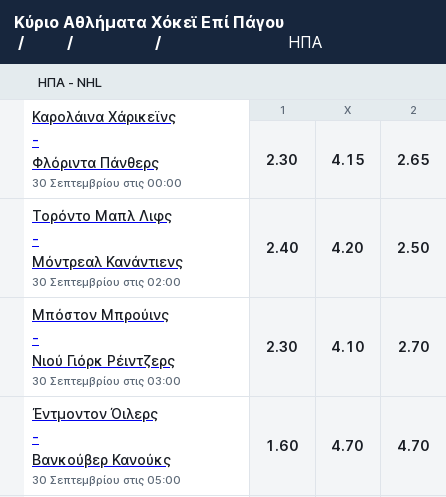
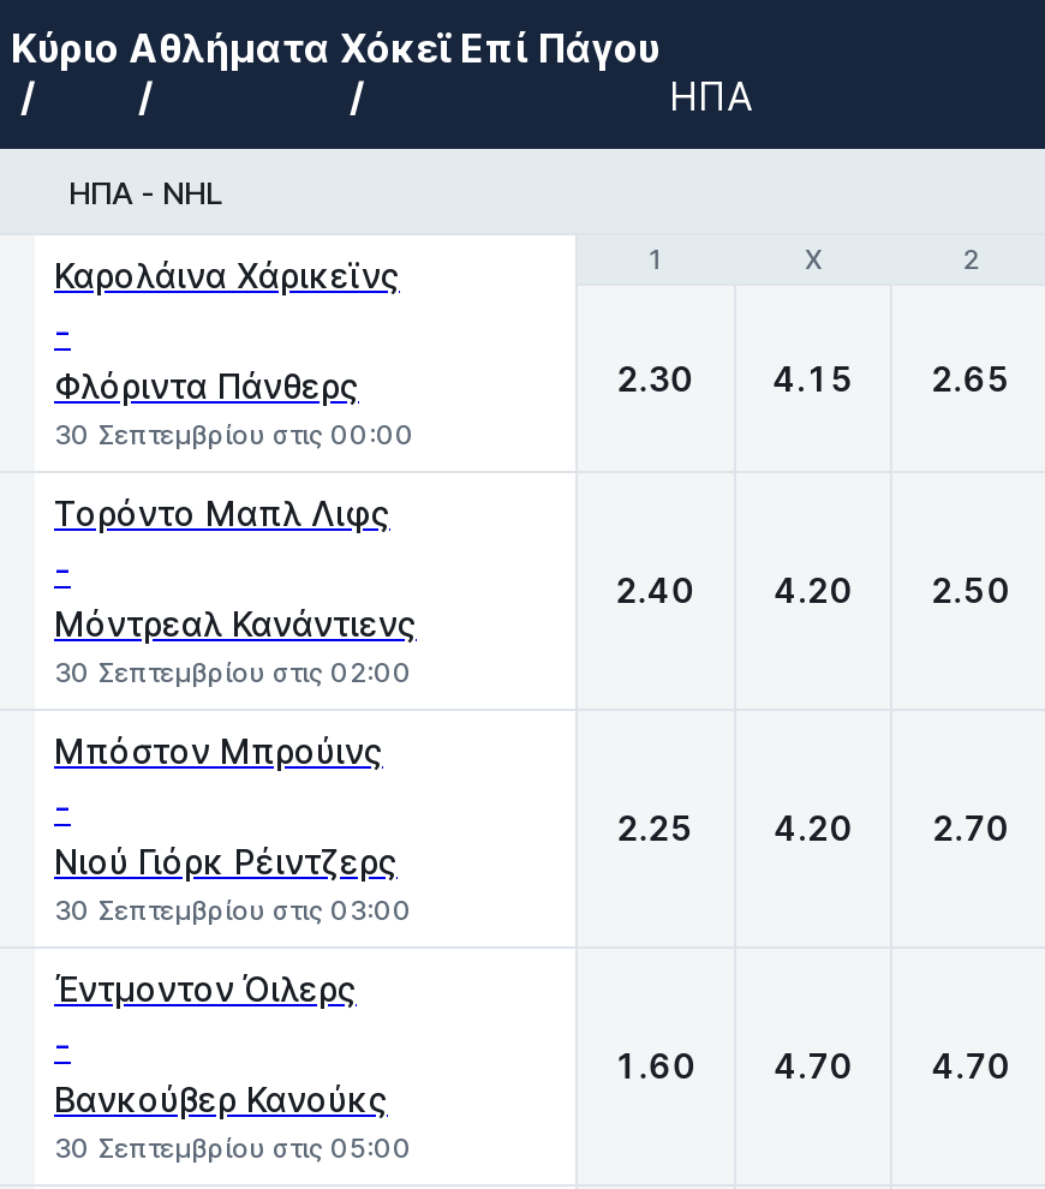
[266,338,298,355] 2.30 -> [617,807,694,848] 2.25
[331,338,365,355] 4.10 -> [773,807,853,848] 4.20

